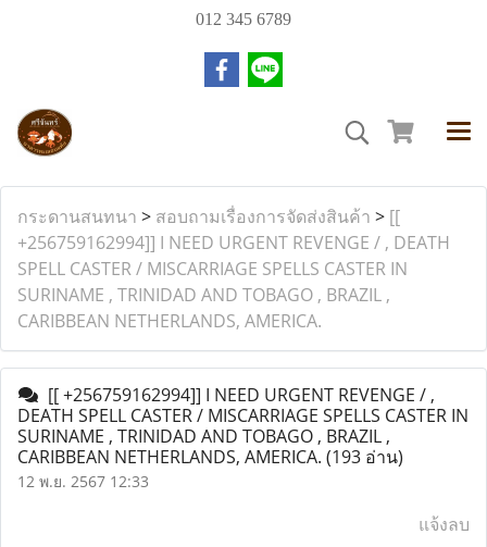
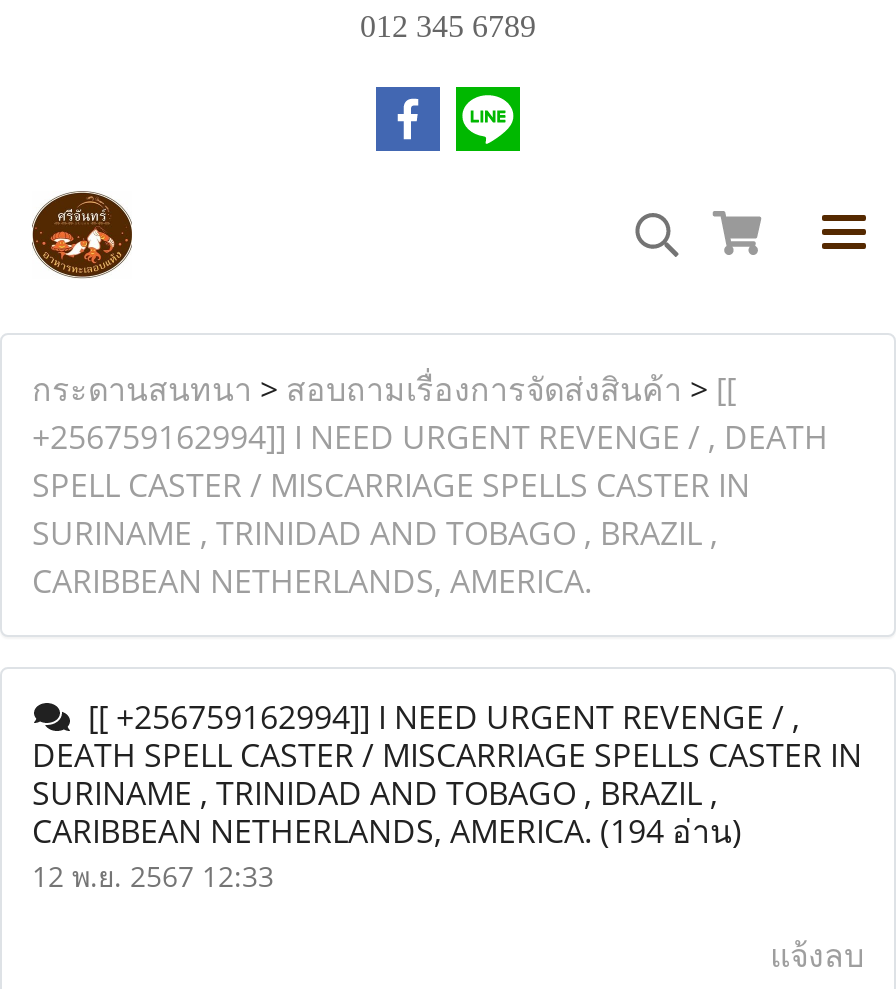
[17,445,403,469] CARIBBEAN NETHERLANDS, AMERICA. (193 อ่าน) -> [32,809,742,853] CARIBBEAN NETHERLANDS, AMERICA. (194 อ่าน)

